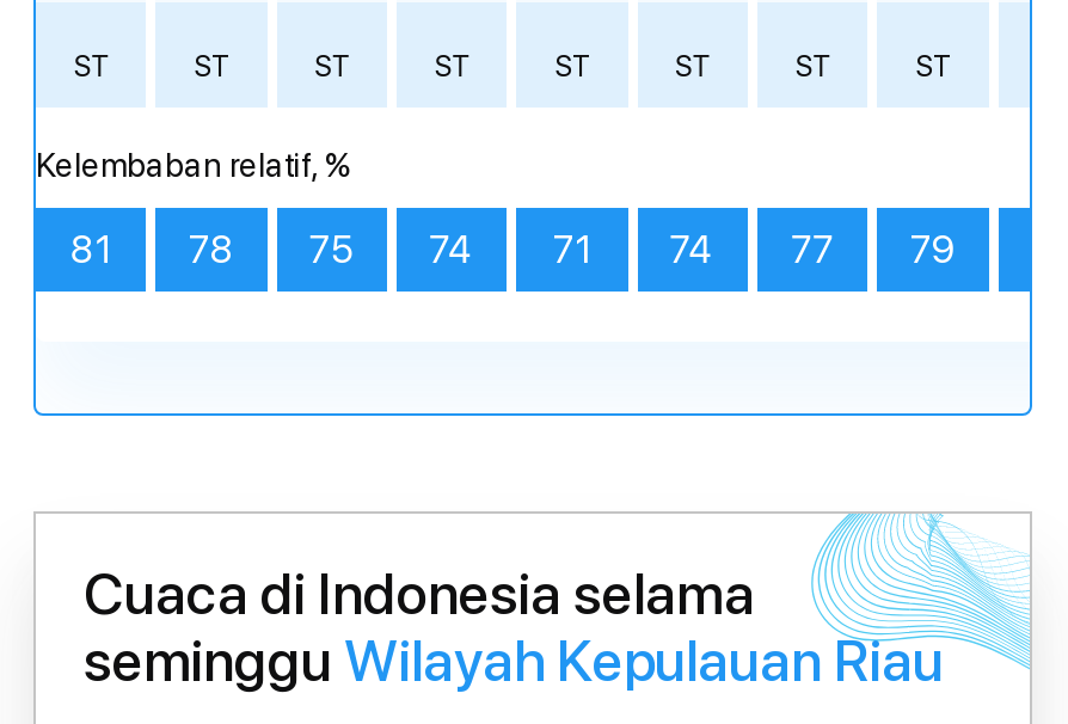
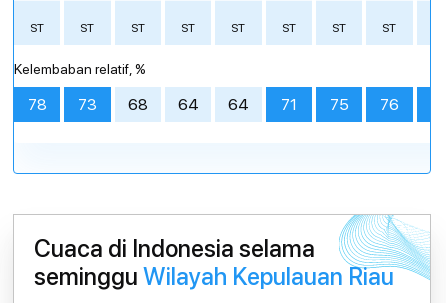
[71,227,112,272] 81 -> none
[309,227,475,272] 75 | 74 -> [78,95,249,114] 73 | 68 | 64 | 64
[670,227,956,272] 74 | 77 | 79 -> [330,95,399,114] 75 | 76

